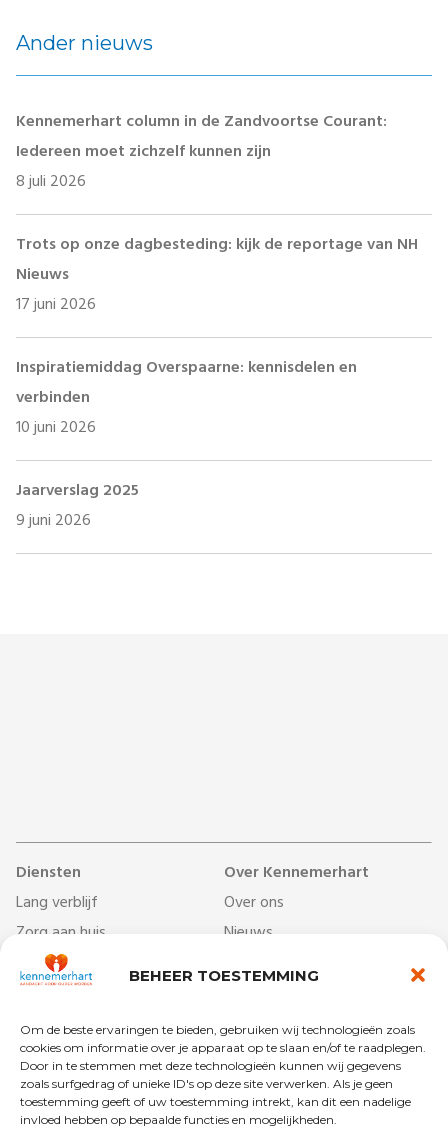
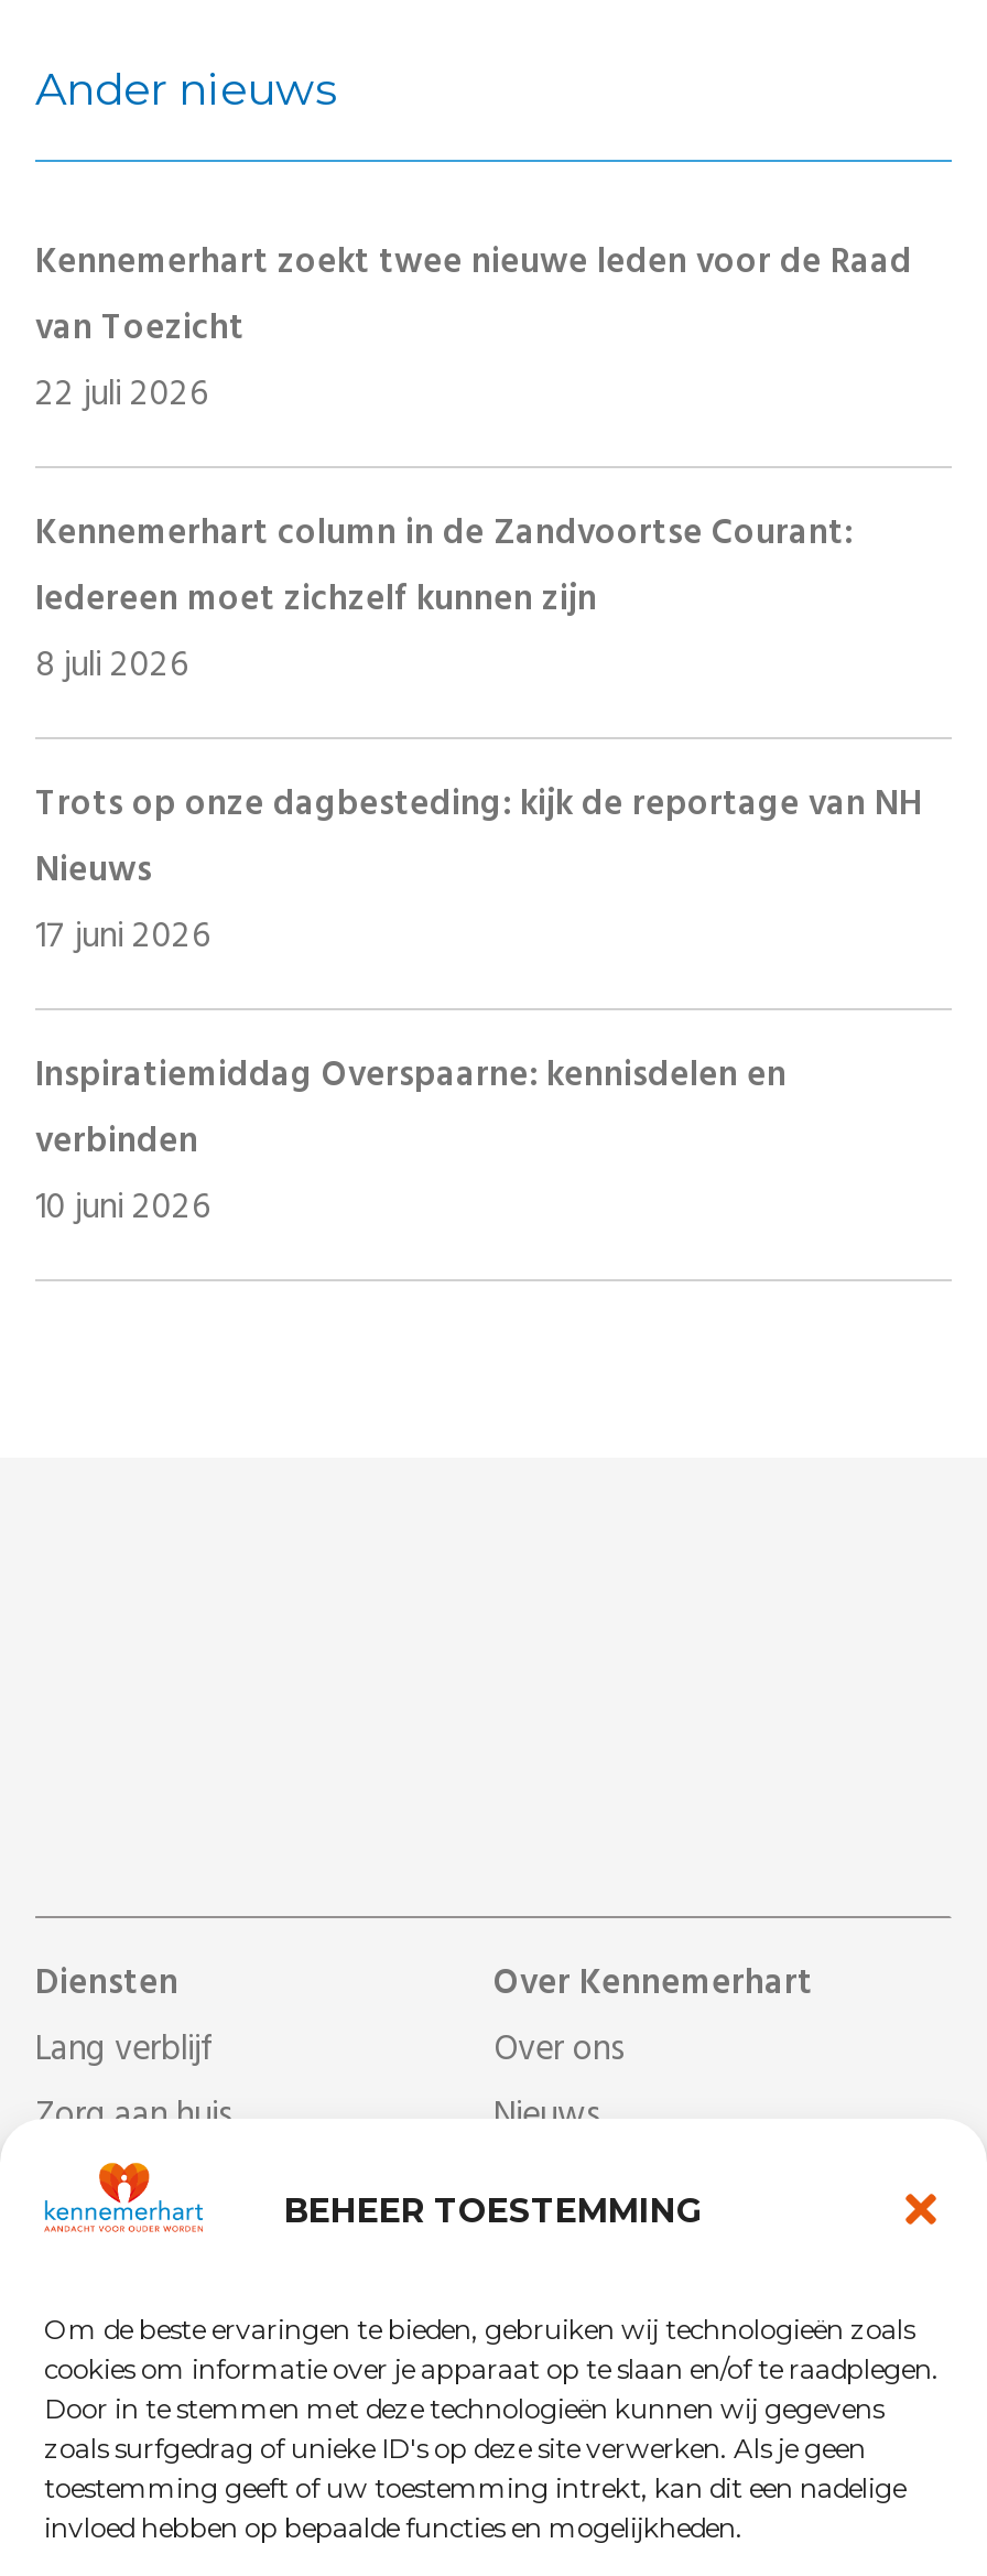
none -> [35,232,912,431] Kennemerhart zoekt twee nieuwe leden voor de Raad | van Toezicht | 22 juli 2026
moved [16,108,418,444] -> [35,504,921,1244]: Kennemerhart column in de Zandvoortse Courant: | Iedereen moet zichzelf kunnen zijn | 8 juli 2026 | ... | verbinden | 10 juni 2026
[16,477,139,537] Jaarverslag 2025 | 9 juni 2026 -> none

